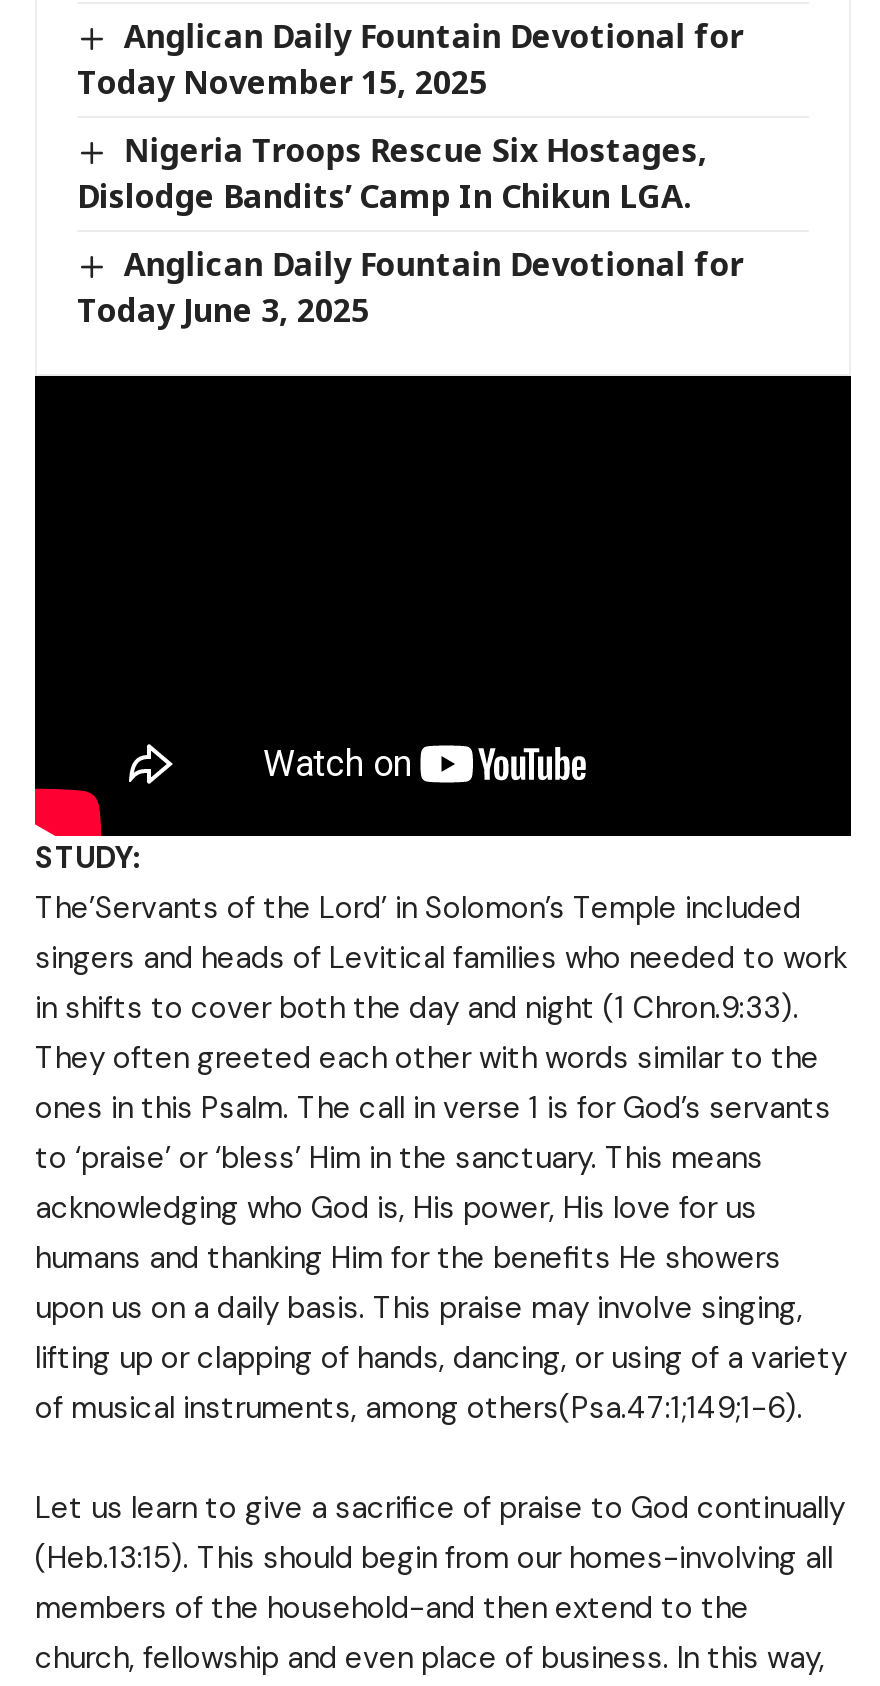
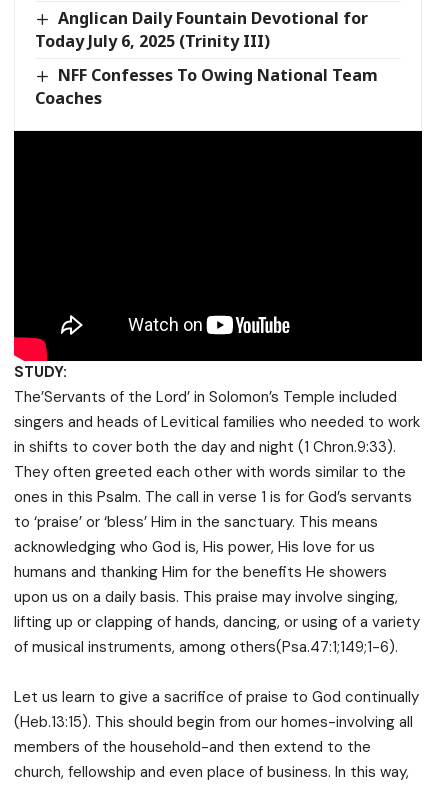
[77,60,744,332] Today November 15, 2025 | Nigeria Troops Rescue Six Hostages, | Dislodge Bandits’ Camp In Chikun LGA. | Anglican Daily Fountain Devotional for | Today June 3, 2025 -> [35,30,378,109] Today July 6, 2025 (Trinity III) | NFF Confesses To Owing National Team | Coaches

